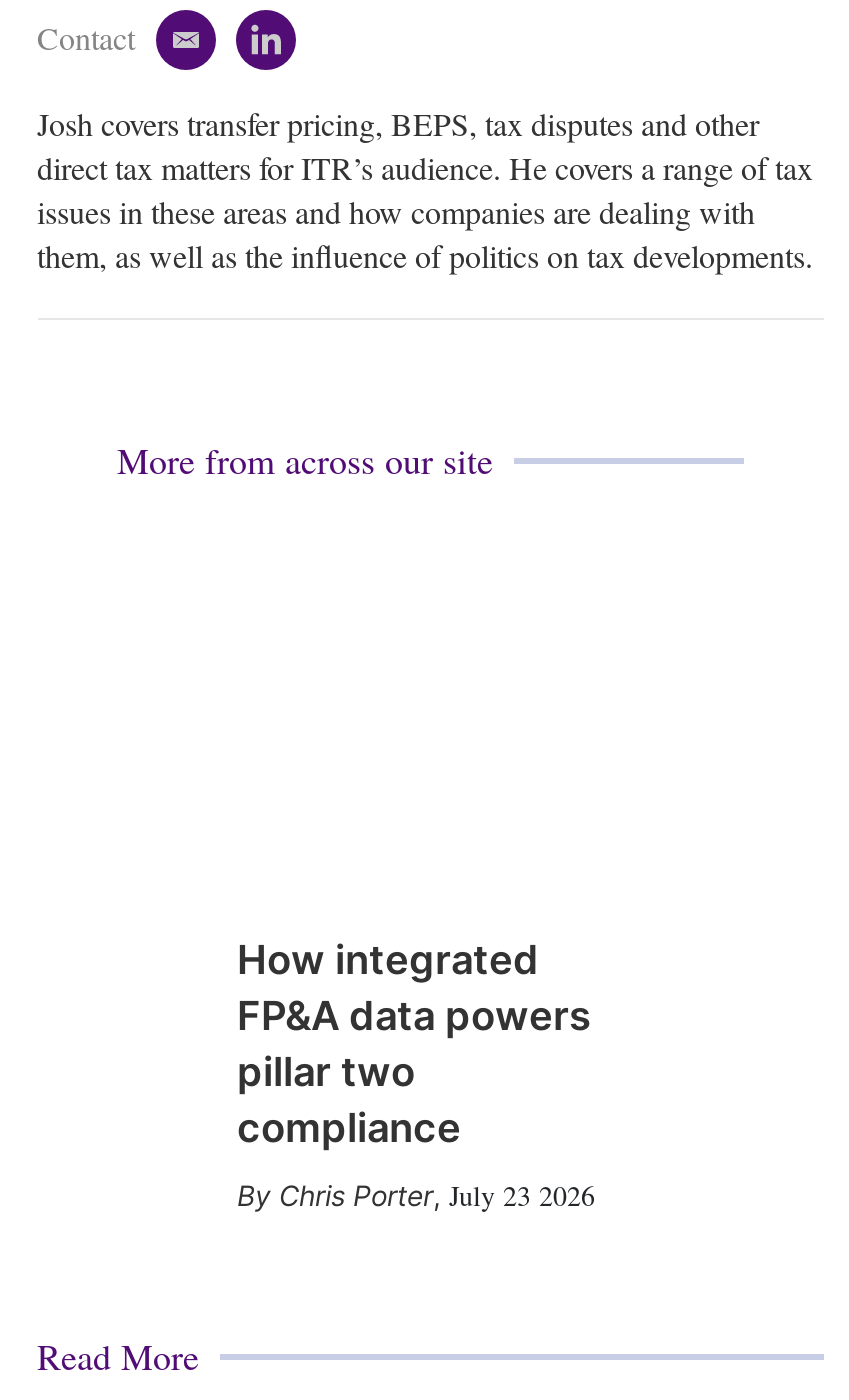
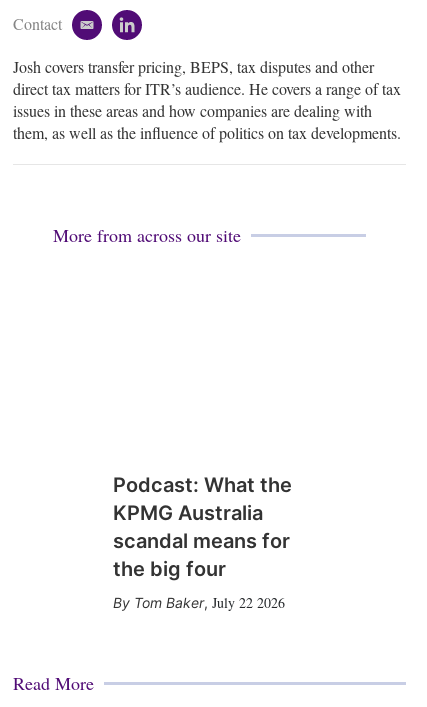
[237,935,591,1151] How integrated | FP&A data powers | pillar two | compliance -> [112,473,291,581] Podcast: What the | KPMG Australia | scandal means for | the big four
[279,1175,595,1213] Chris Porter, July 23 2026 -> [133,593,284,612] Tom Baker, July 22 2026

